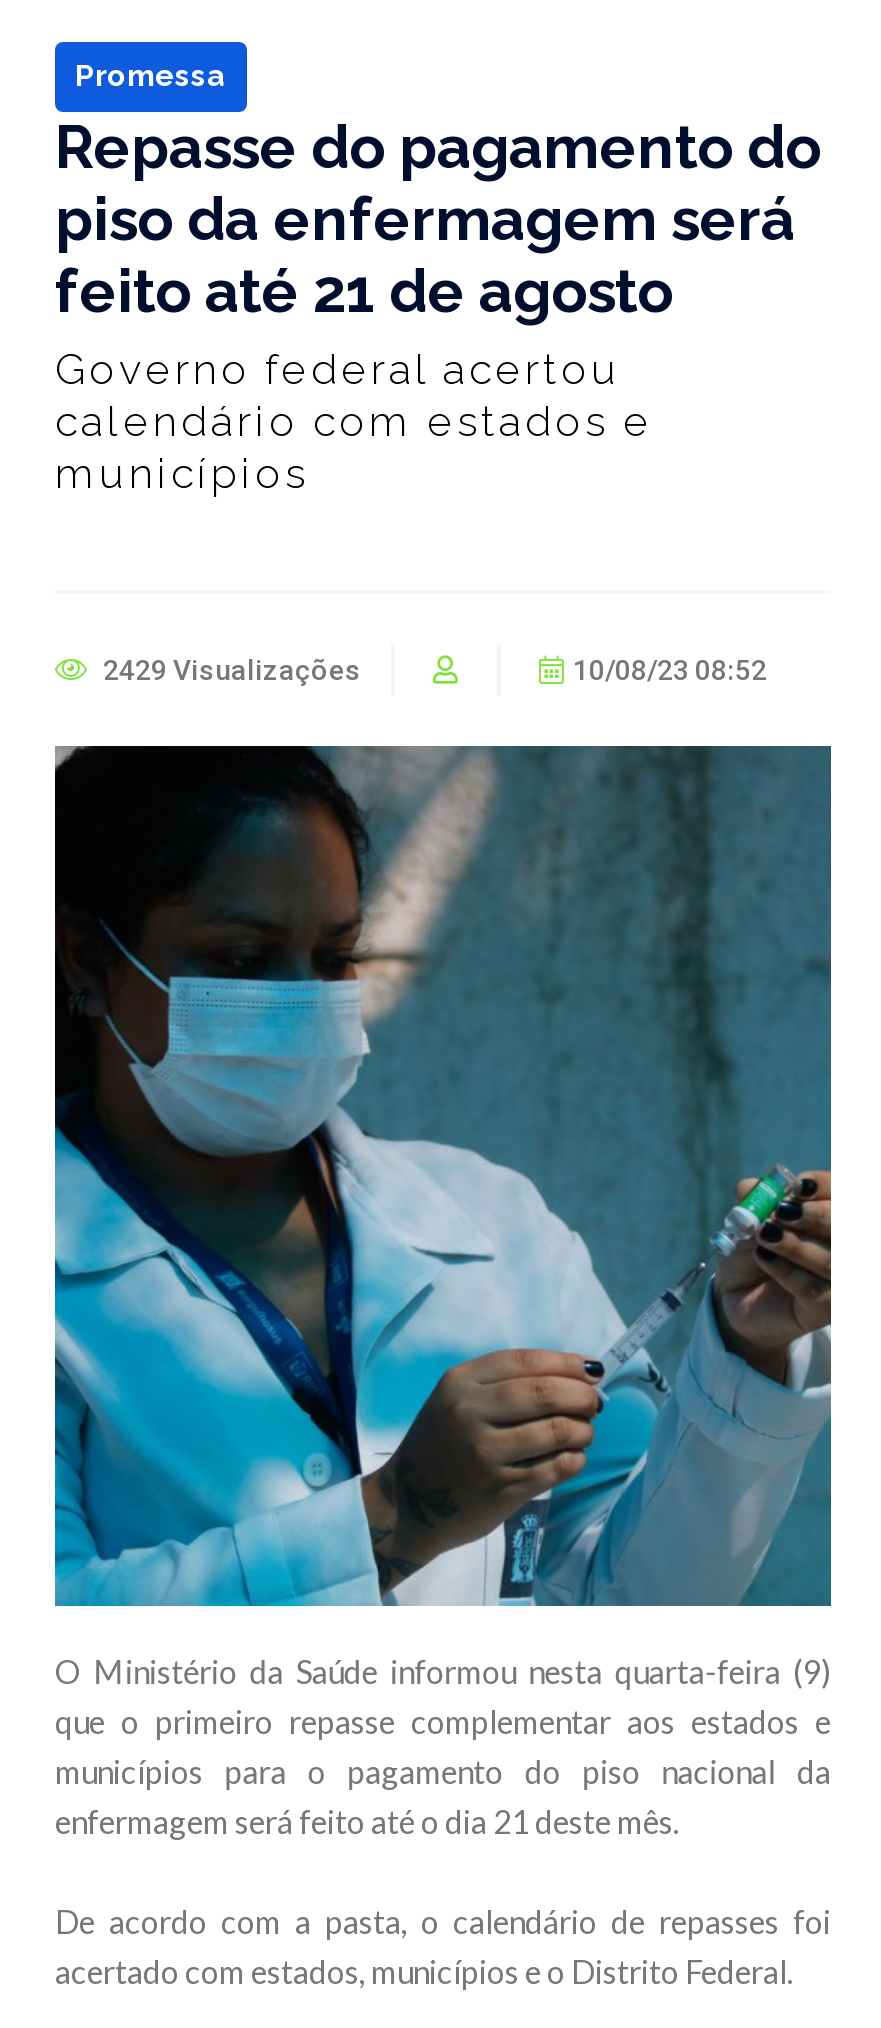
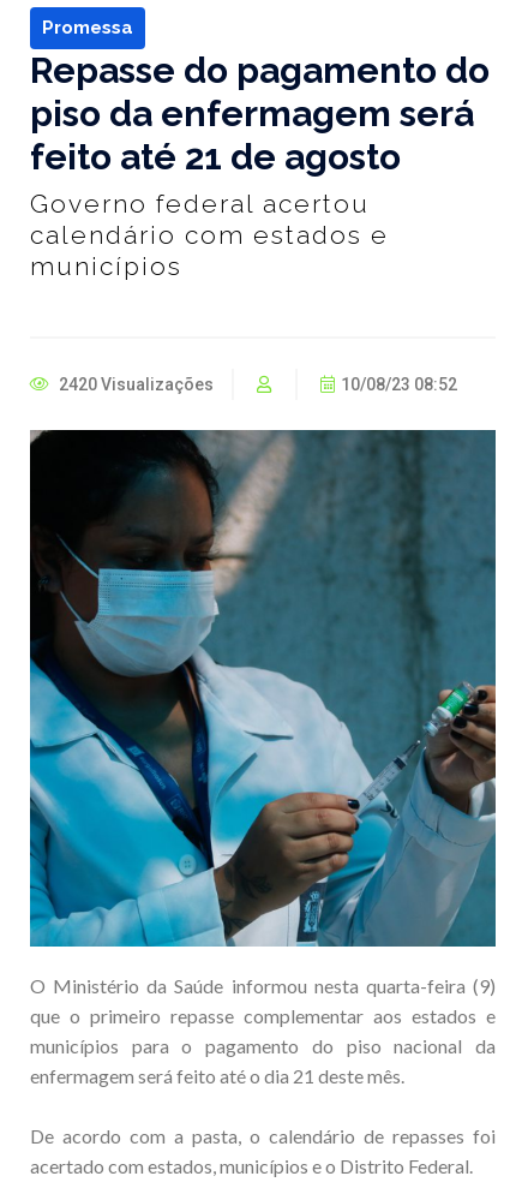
[97,654,361,686] 2429 Visualizações -> [55,375,214,394] 2420 Visualizações

